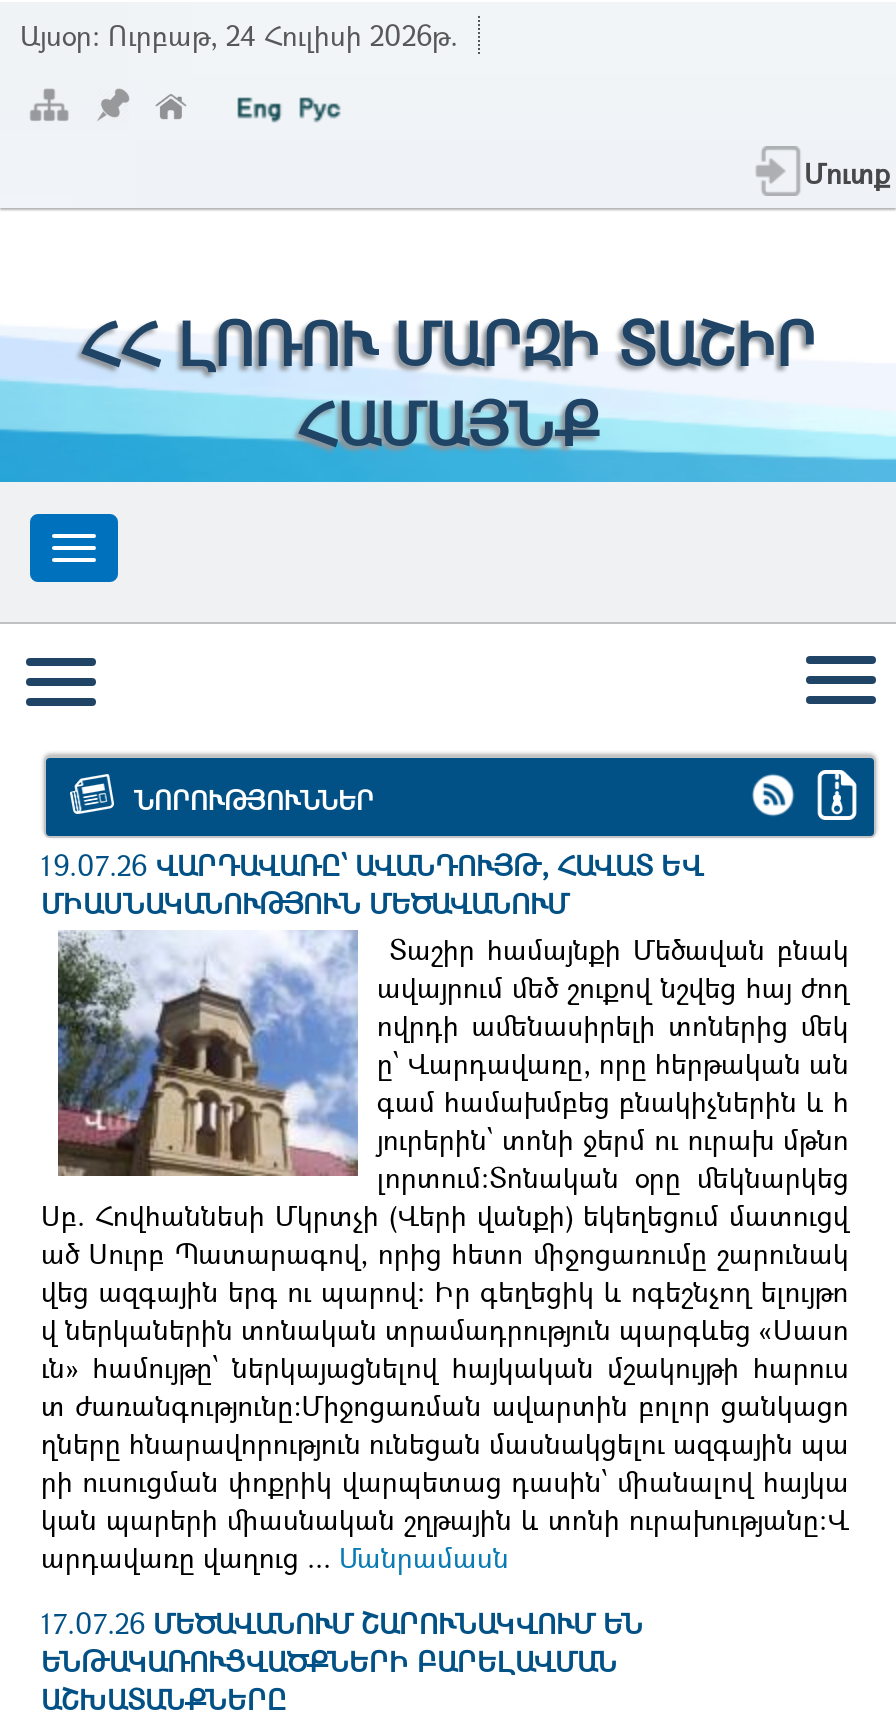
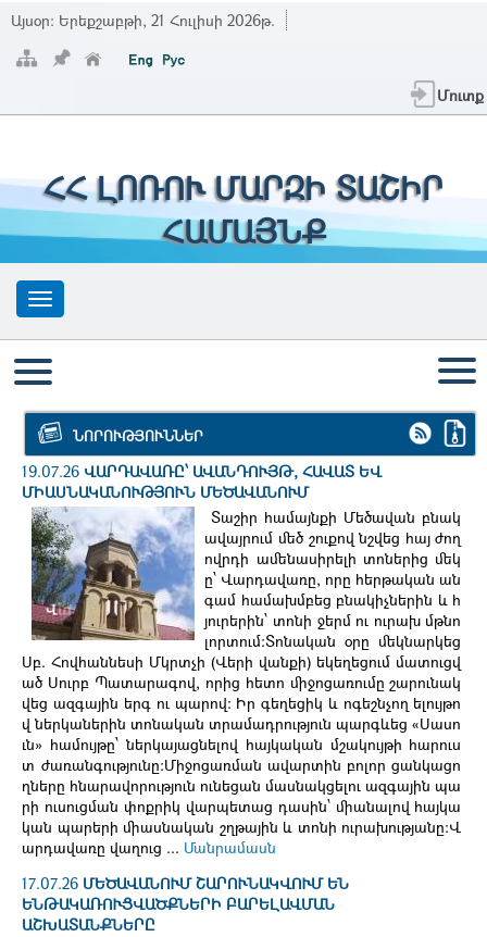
[20,16,458,54] Այսօր: Ուրբաթ, 24 Հուլիսի 2026թ. -> [11,10,275,30] Այսօր: Երեքշաբթի, 21 Հուլիսի 2026թ.

